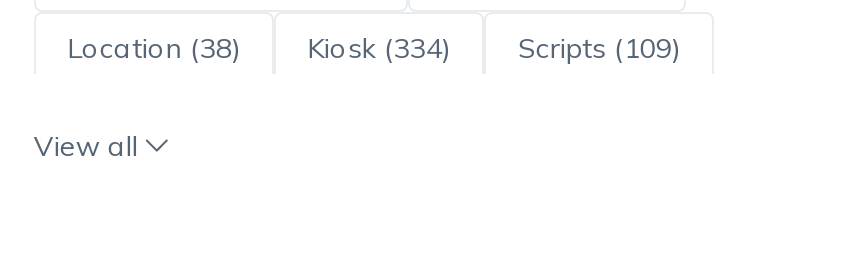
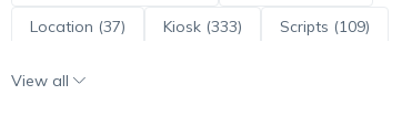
[68,30,240,66] Location (38) -> [30,16,125,36] Location (37)
[308,30,450,66] Kiosk (334) -> [163,16,242,36] Kiosk (333)

